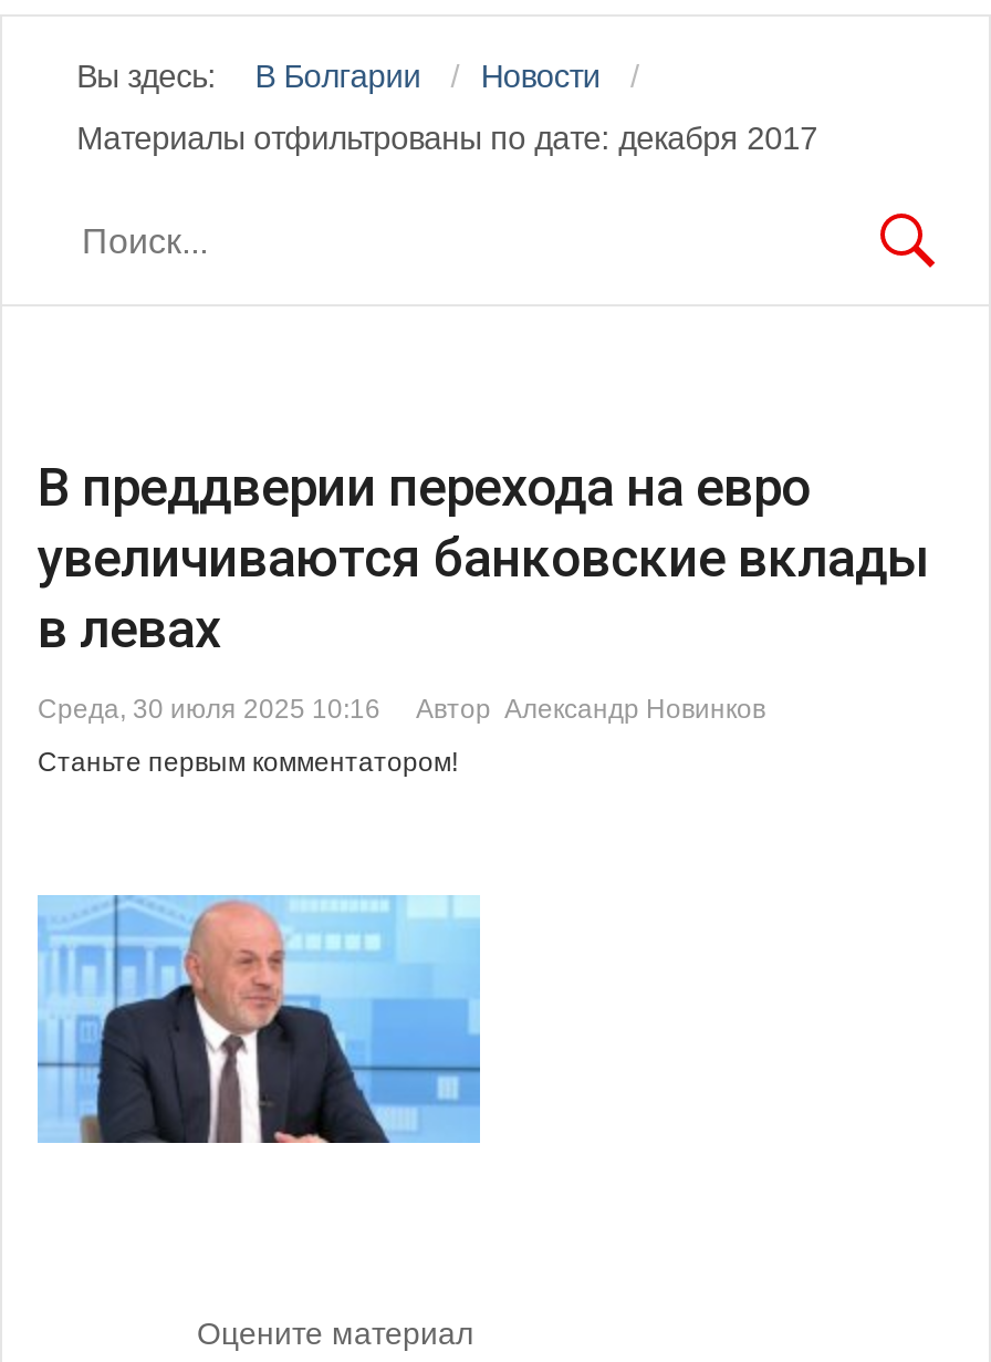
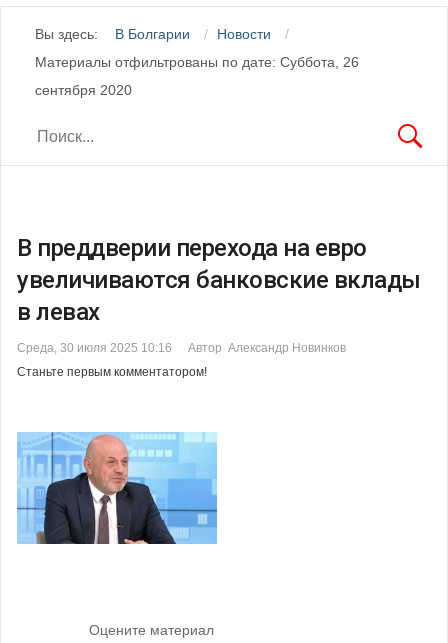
[77,120,818,156] Материалы отфильтрованы по дате: декабря 2017 -> [35,54,359,98] Материалы отфильтрованы по дате: Суббота, 26 | сентября 2020

